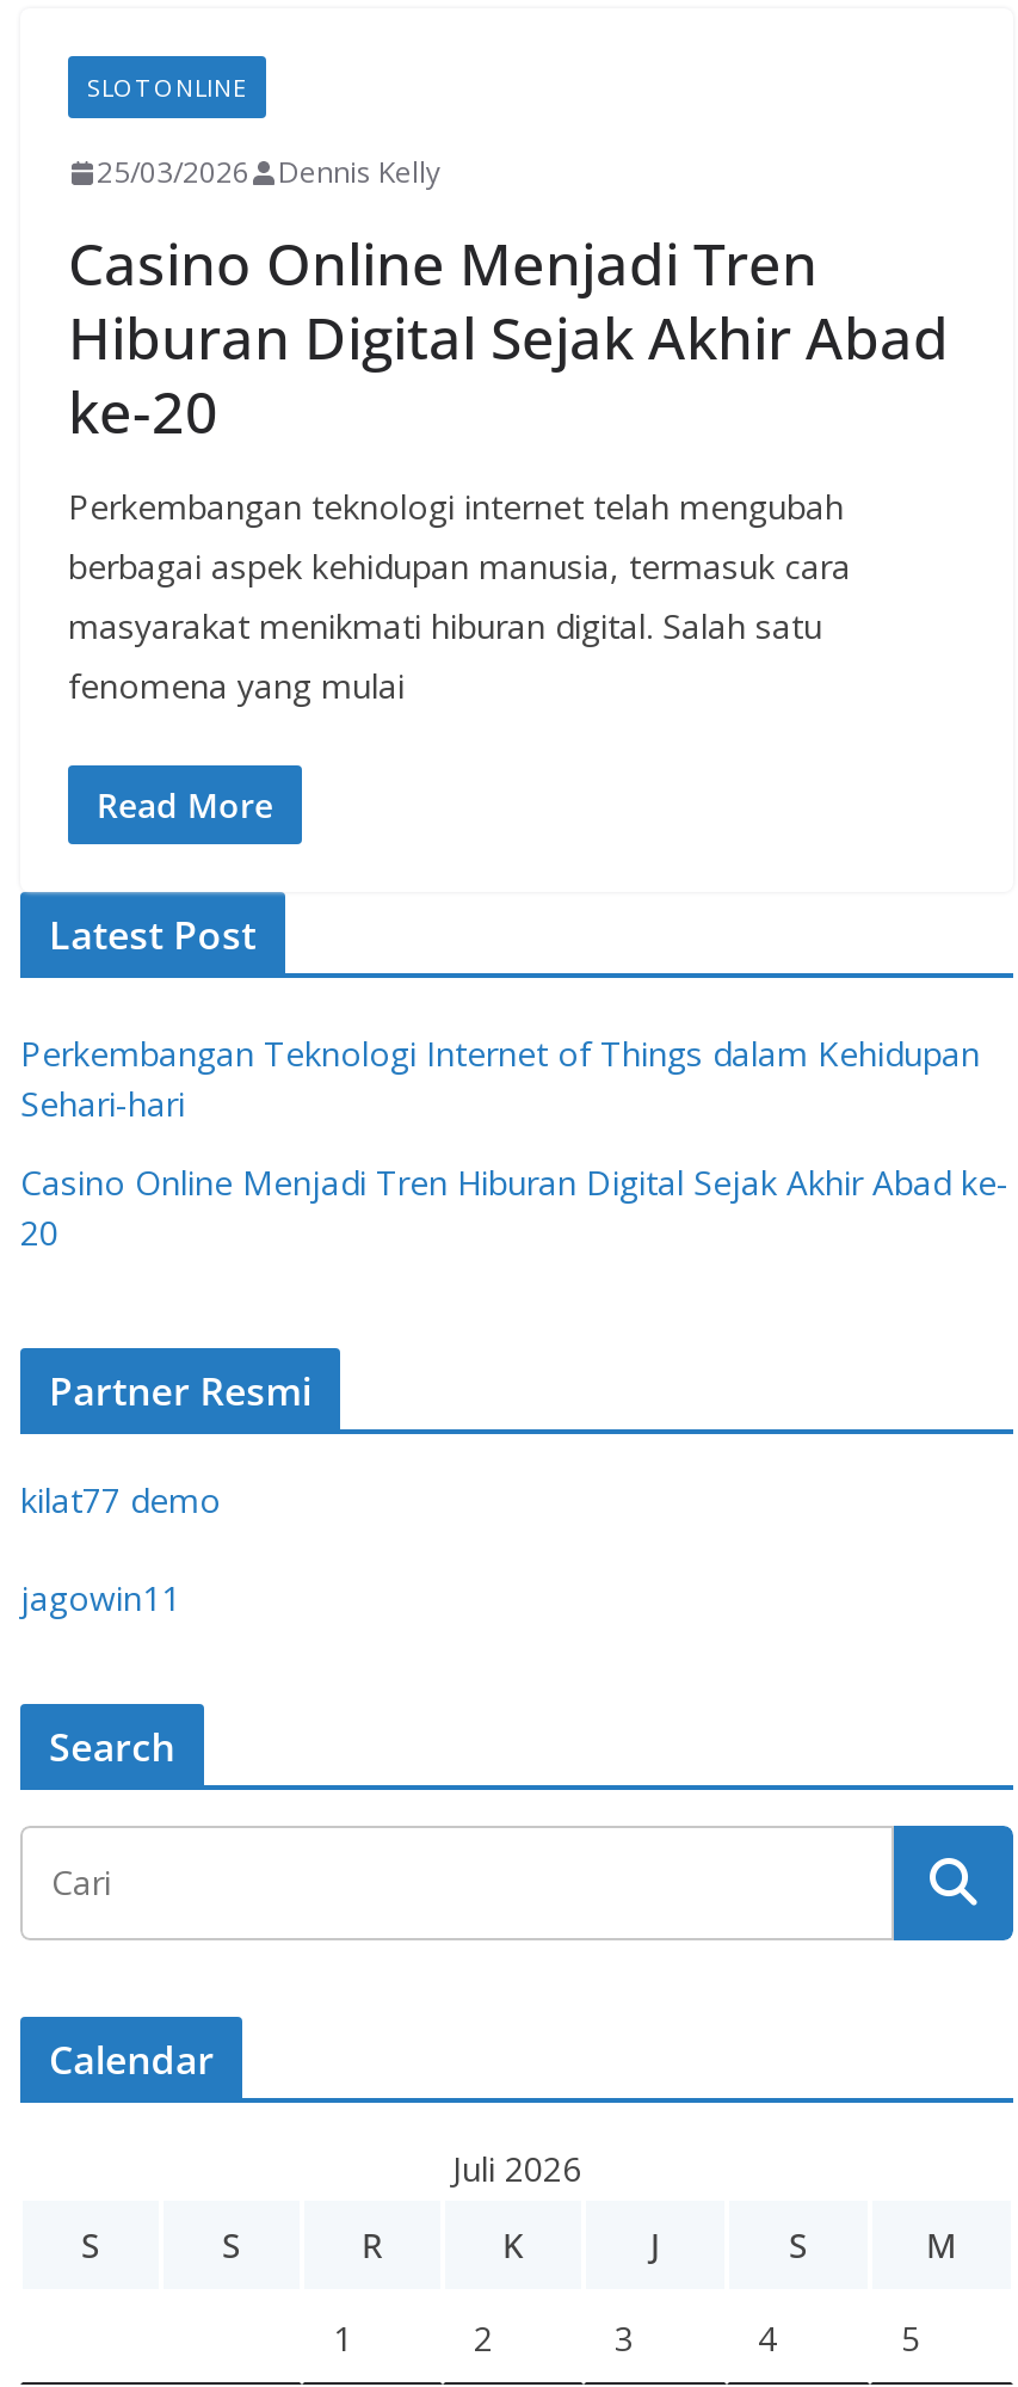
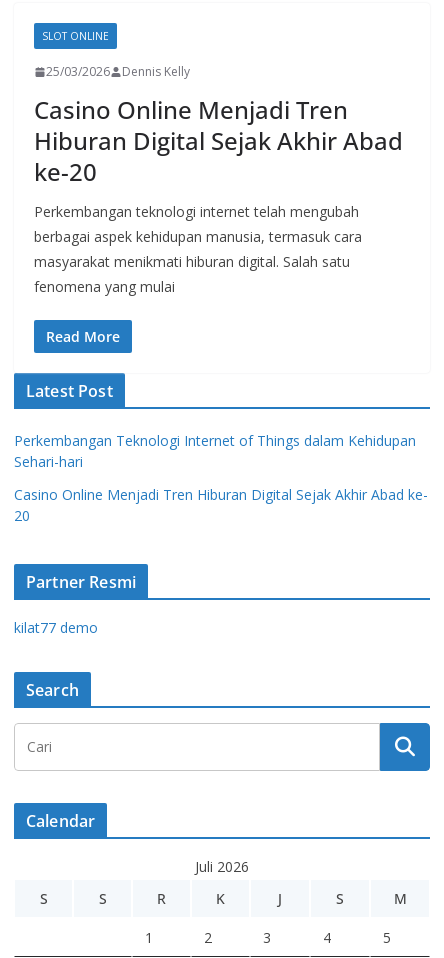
[20,1575,180,1620] jagowin11 -> none

